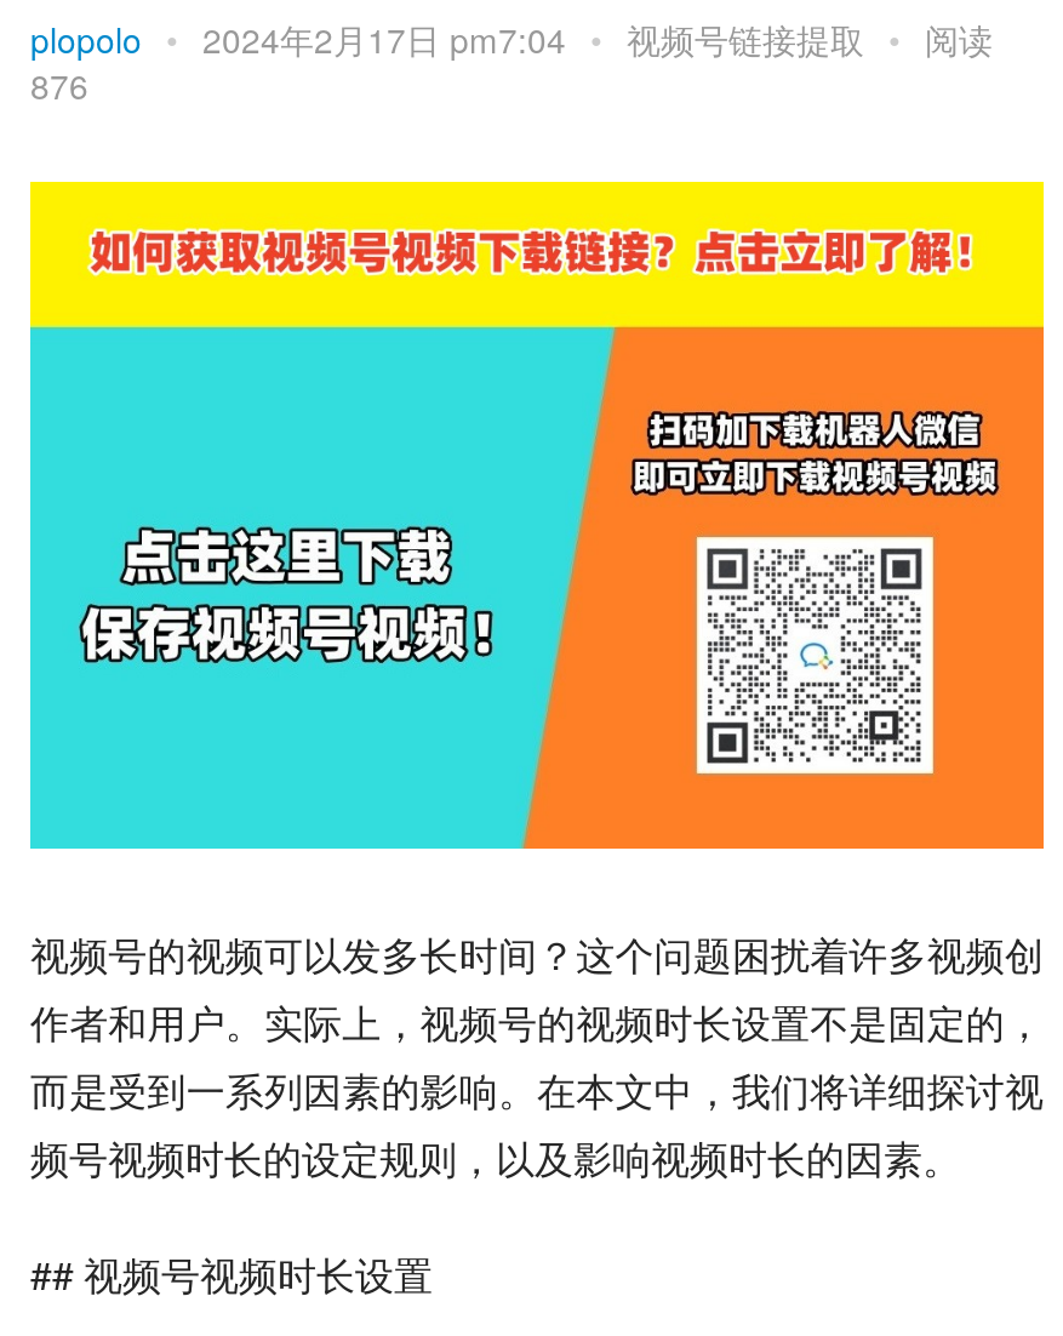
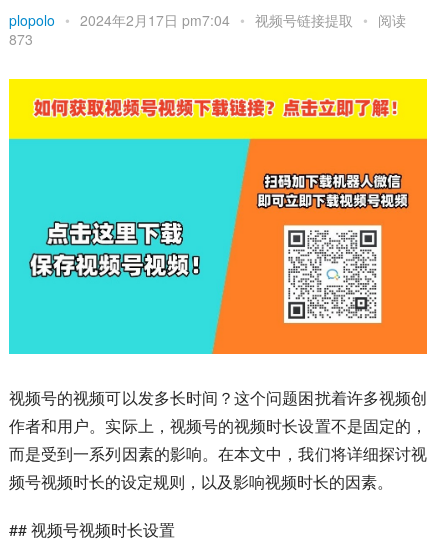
[30,61,88,109] 876 -> [9,29,33,49] 873

